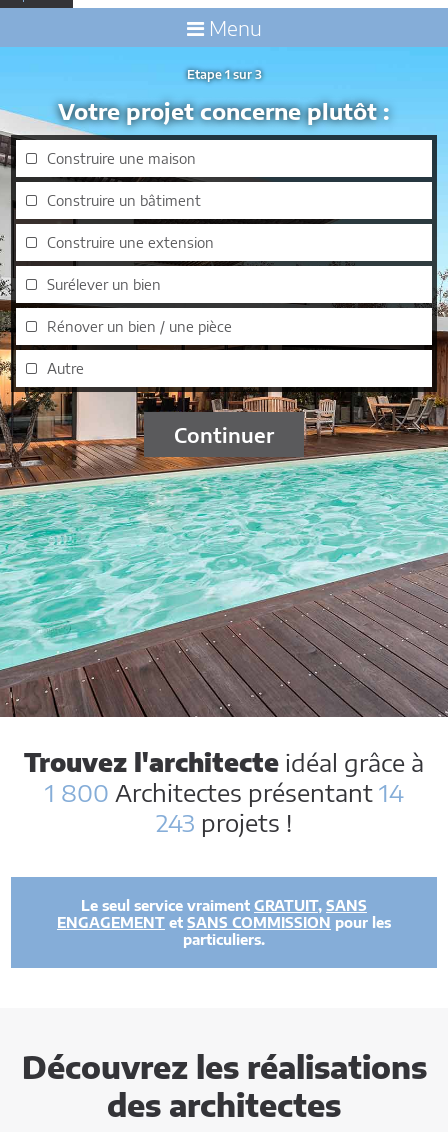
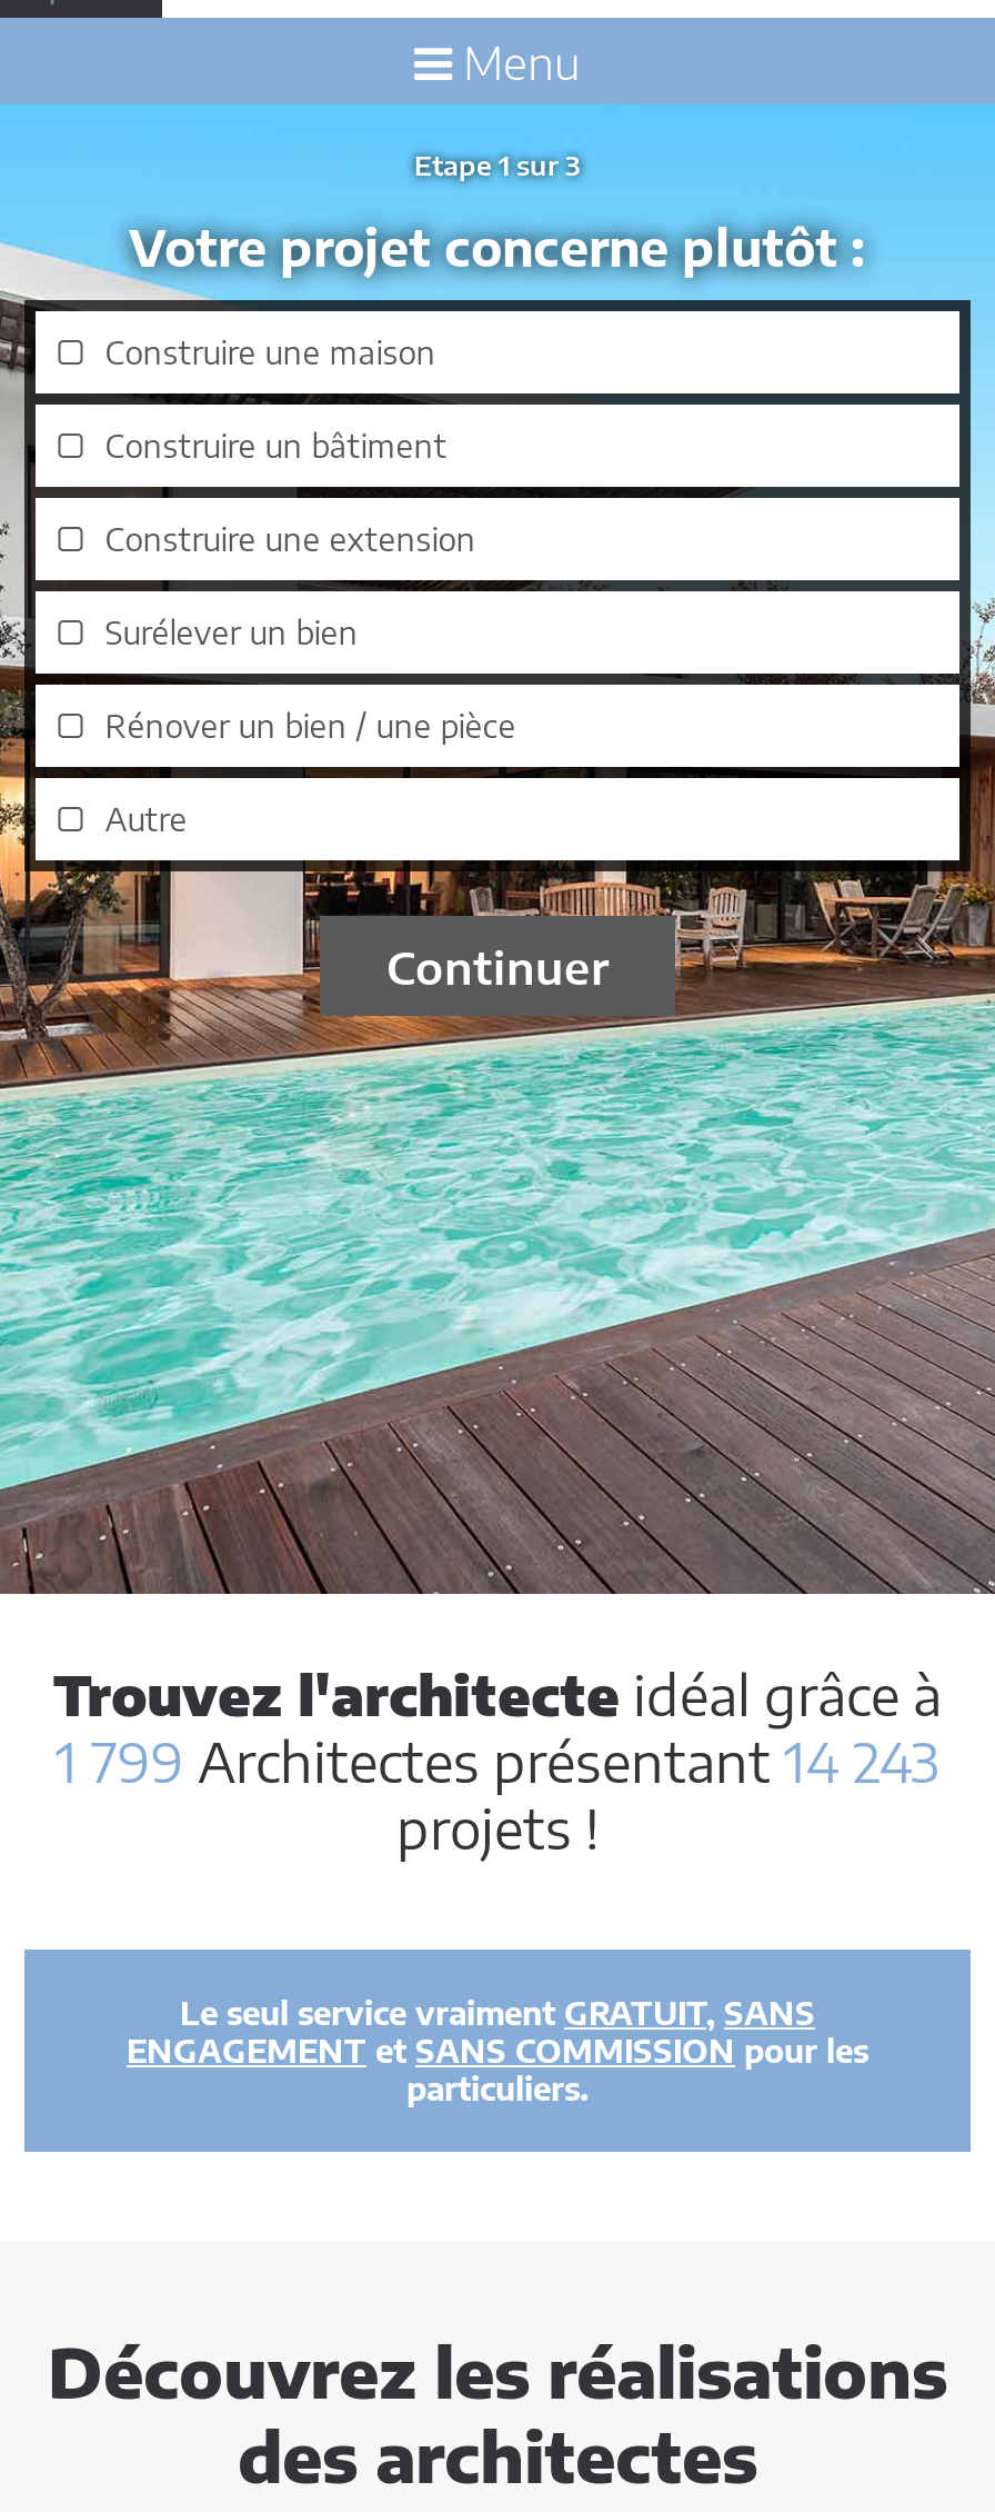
[44,777,403,837] 1 800 Architectes présentant 14 | 243 projets ! -> [56,1727,939,1861] 1 799 Architectes présentant14 243 | projets !

